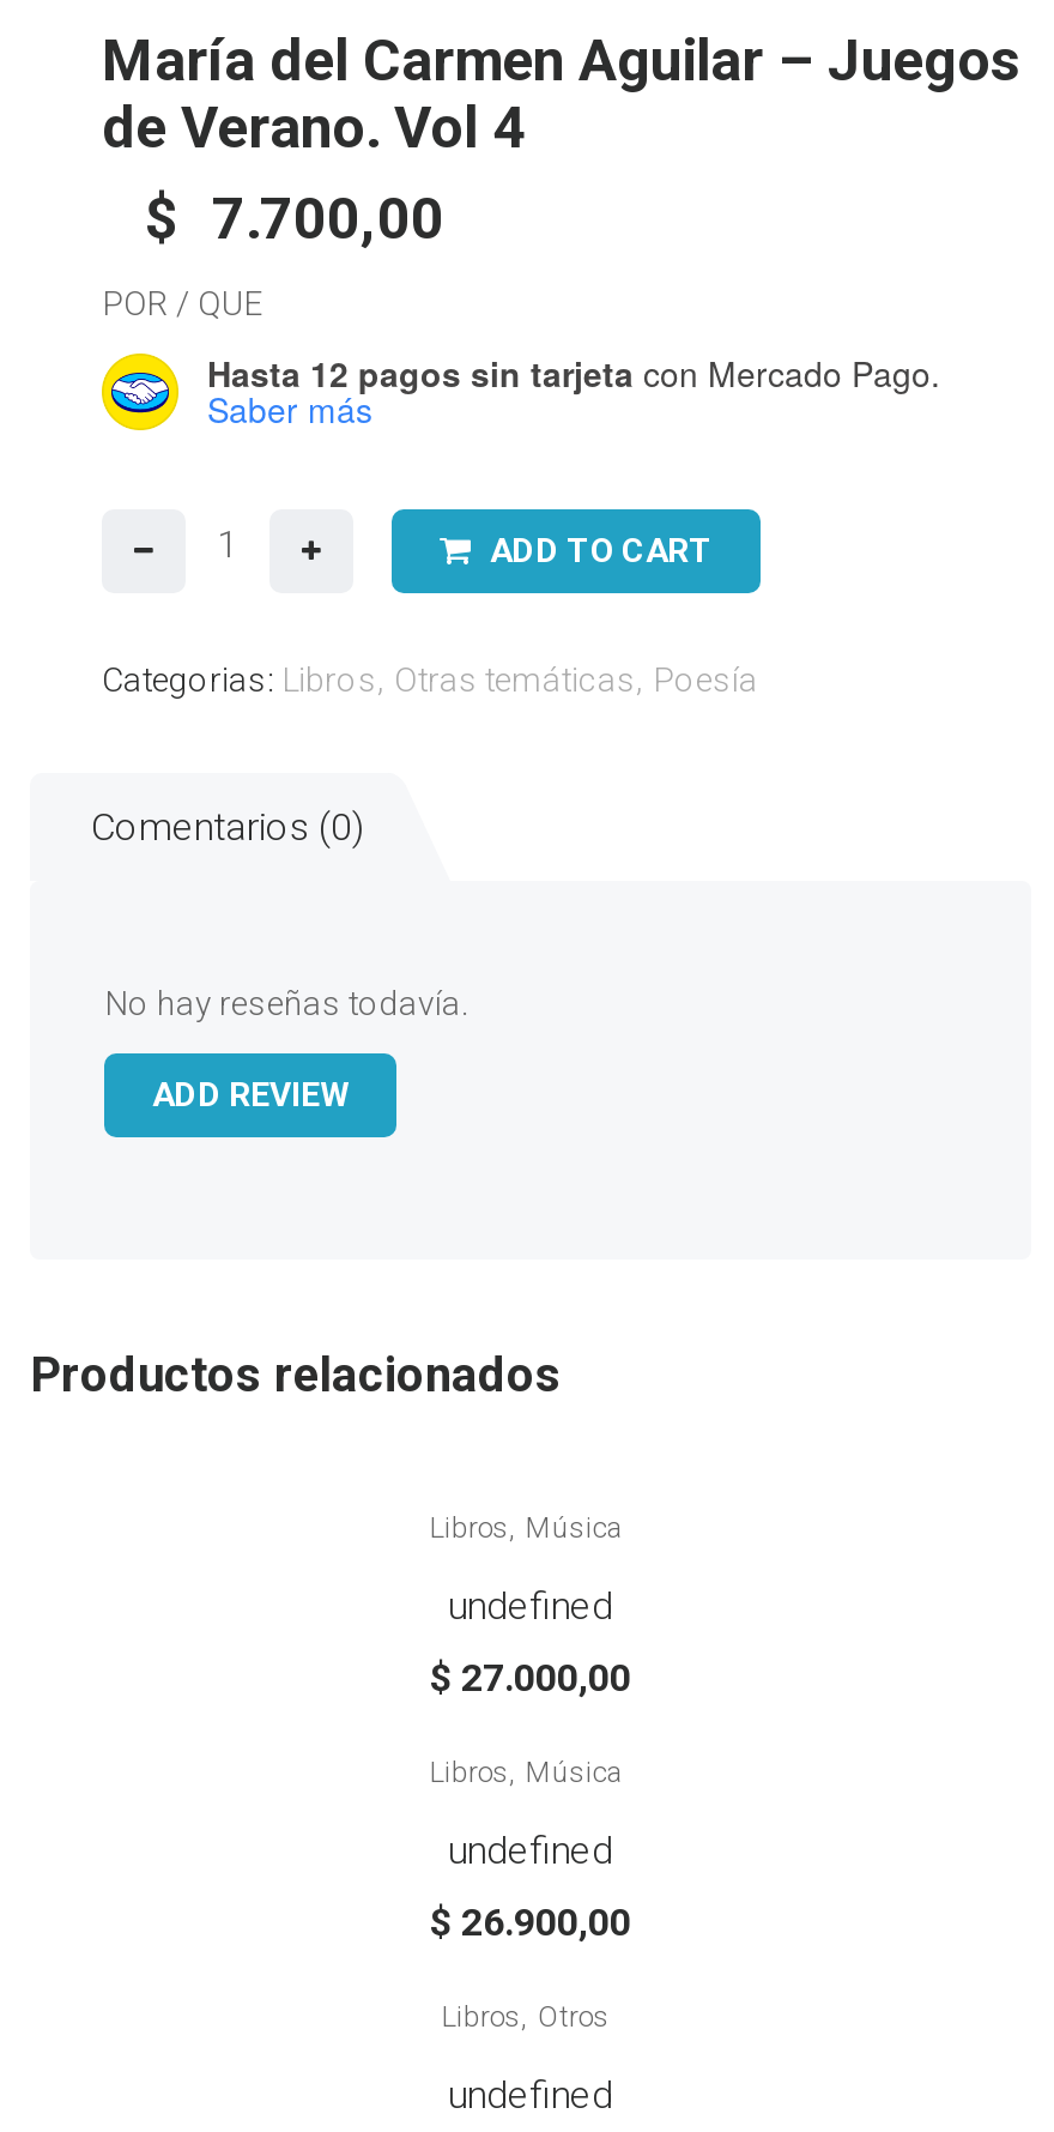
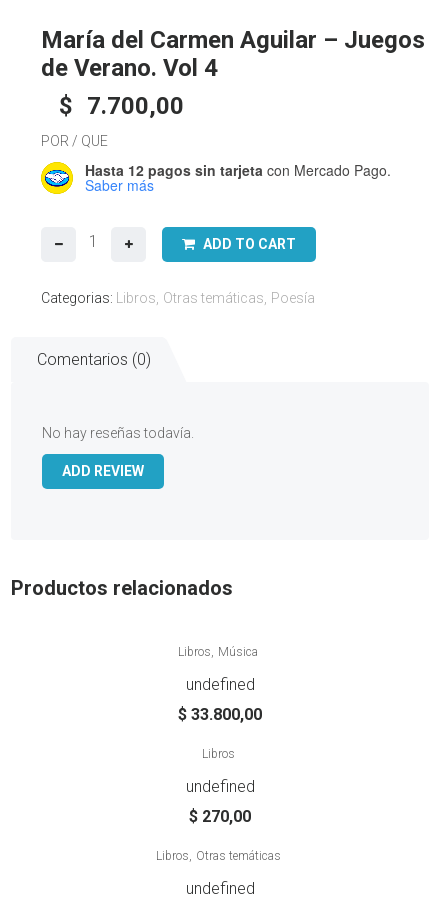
[430,1654,631,1699] $27.000,00 -> [178,704,262,723] $33.800,00
[430,1754,622,1788] Libros Música -> [201,746,234,760] Libros
[430,1898,631,1944] $26.900,00 -> [189,806,251,825] $270,00
[442,1999,610,2033] Libros Otros -> [155,848,280,862] Libros Otras temáticas

